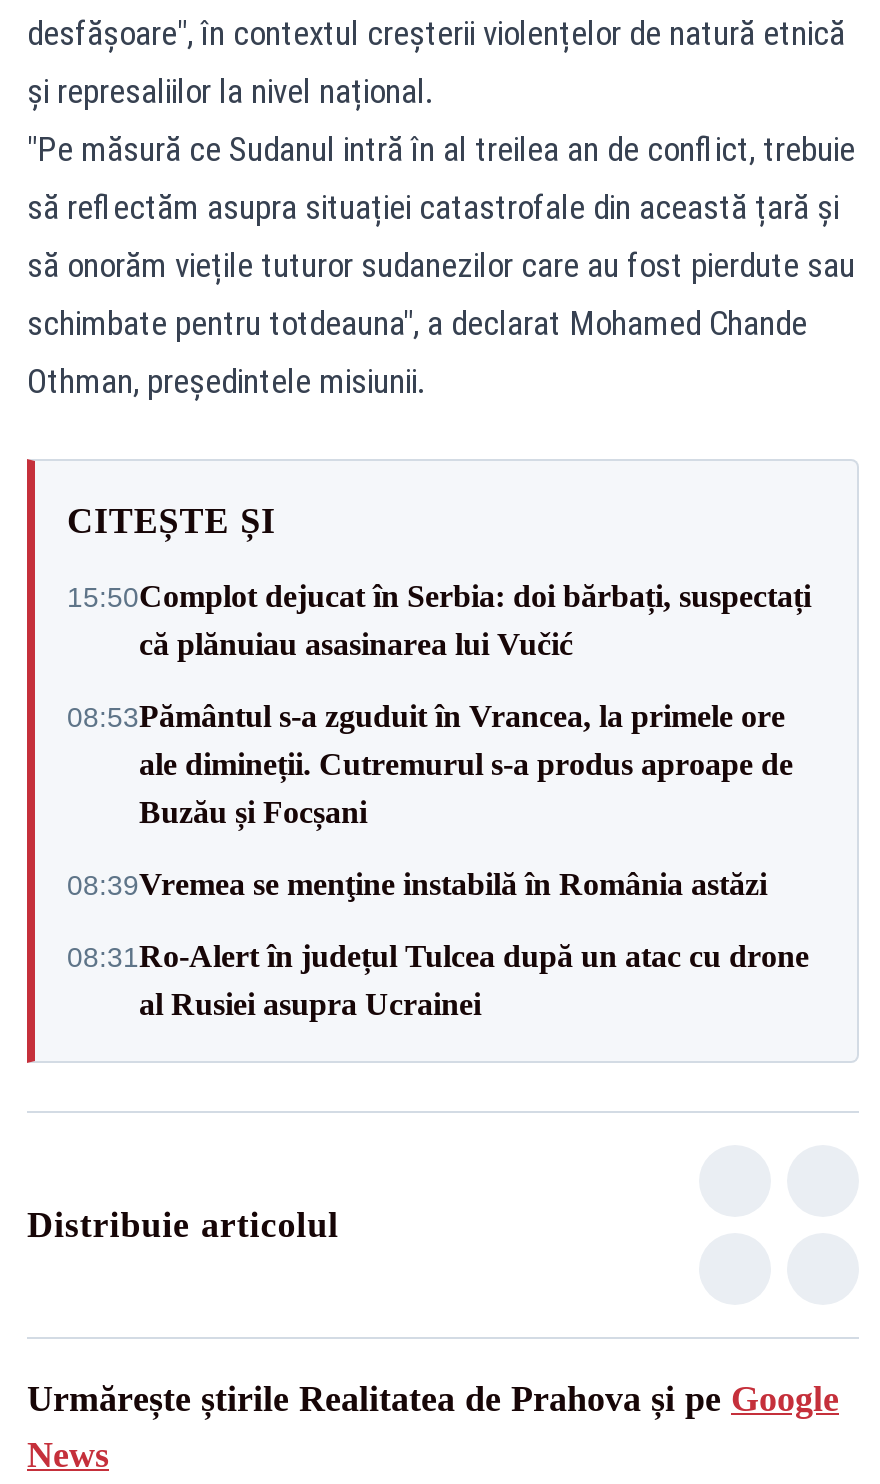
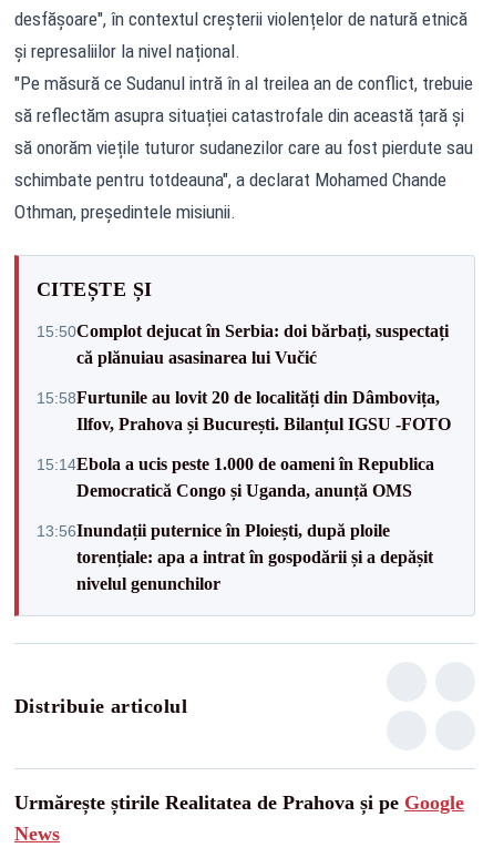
[67,699,793,829] 08:53Pământul s-a zguduit în Vrancea, la primele ore | ale dimineții. Cutremurul s-a produs aproape de | Buzău și Focșani -> [37,387,451,433] 15:58Furtunile au lovit 20 de localități din Dâmbovița, | Ilfov, Prahova și București. Bilanțul IGSU -FOTO
[67,867,767,901] 08:39Vremea se menţine instabilă în România astăzi -> [37,454,434,499] 15:14Ebola a ucis peste 1.000 de oameni în Republica | Democratică Congo și Uganda, anunță OMS
[67,939,809,1021] 08:31Ro-Alert în județul Tulcea după un atac cu drone | al Rusiei asupra Ucrainei -> [37,520,433,593] 13:56Inundații puternice în Ploiești, după ploile | torențiale: apa a intrat în gospodării și a depășit | nivelul genunchilor

